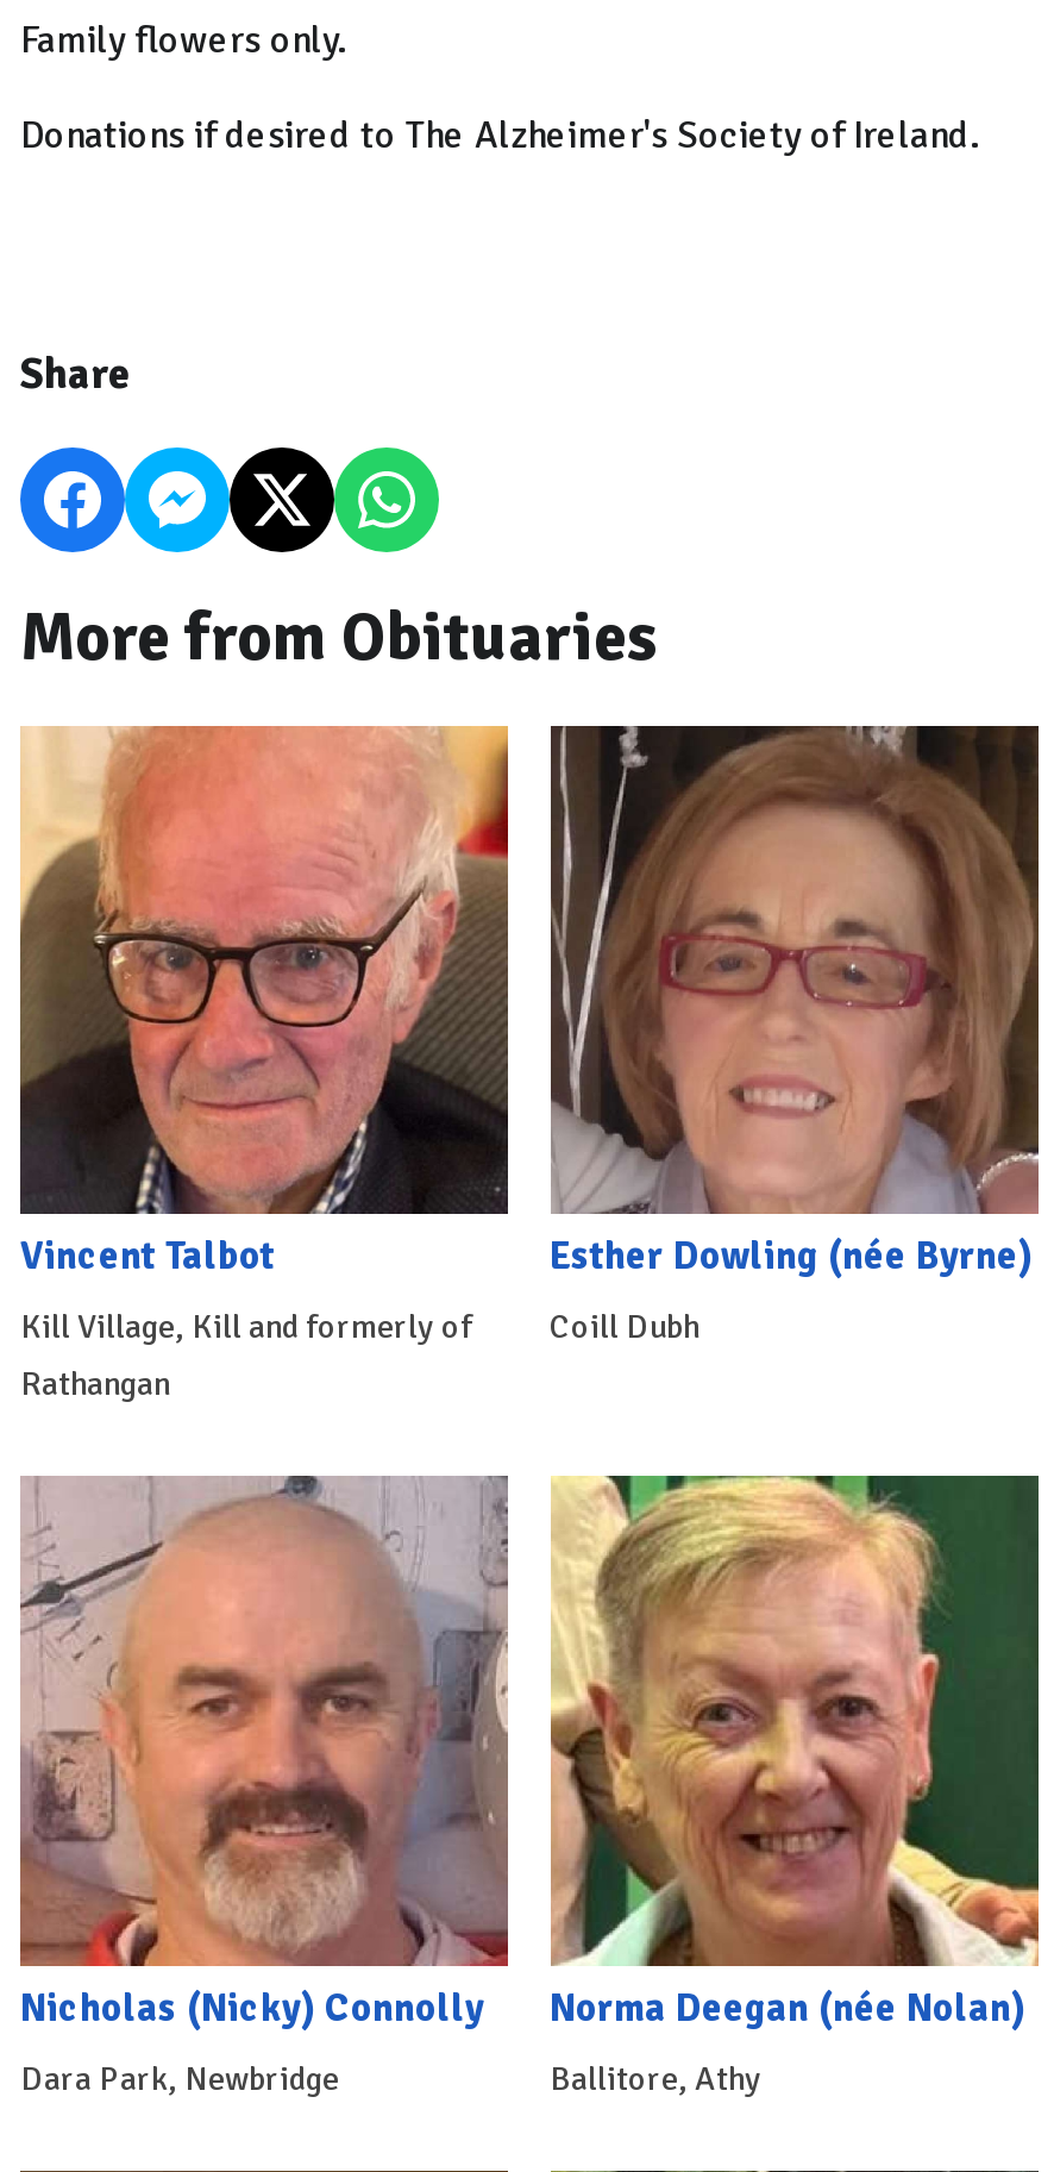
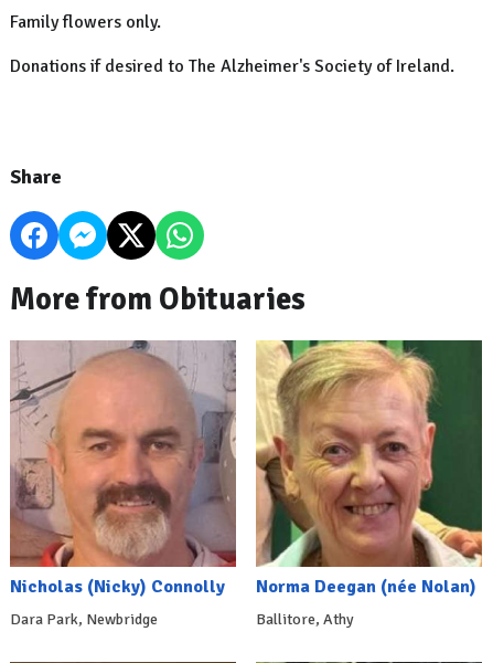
[18,724,510,1405] [image] | Vincent Talbot | Kill Village, Kill and formerly of | Rathangan -> none
[548,724,1041,1348] [image] | Esther Dowling (née Byrne) | Coill Dubh -> none

